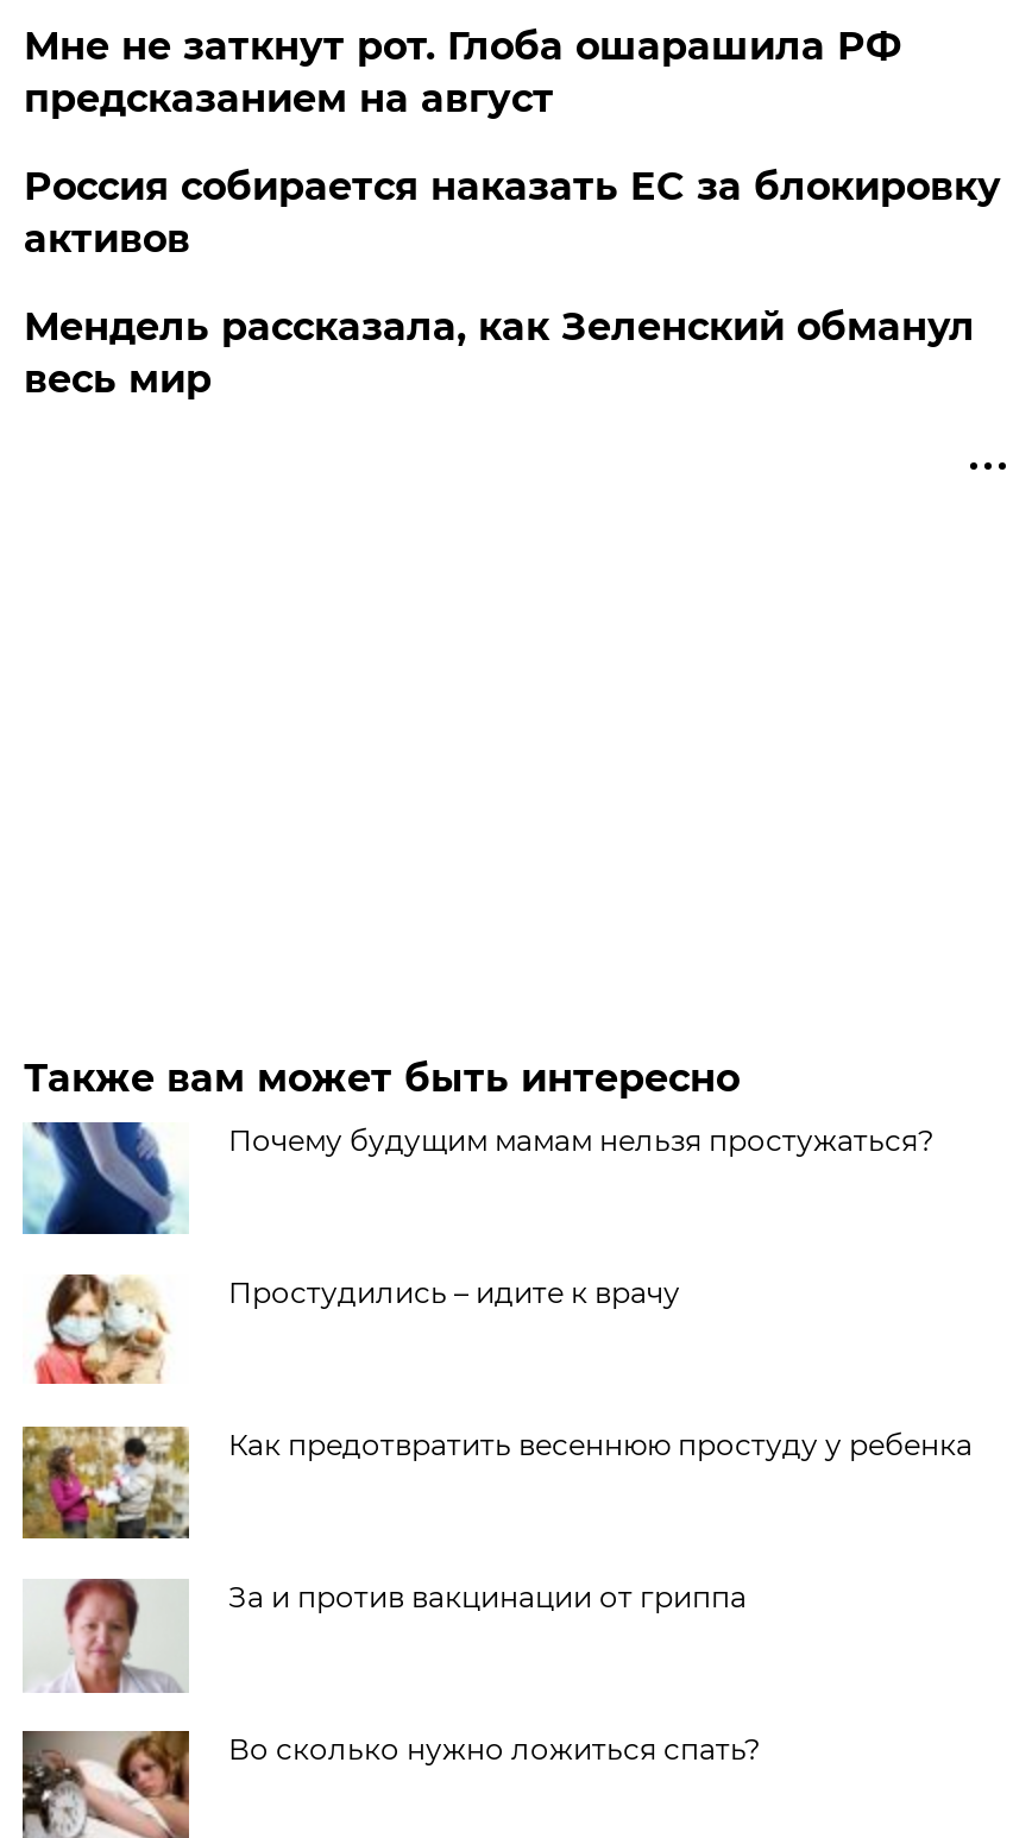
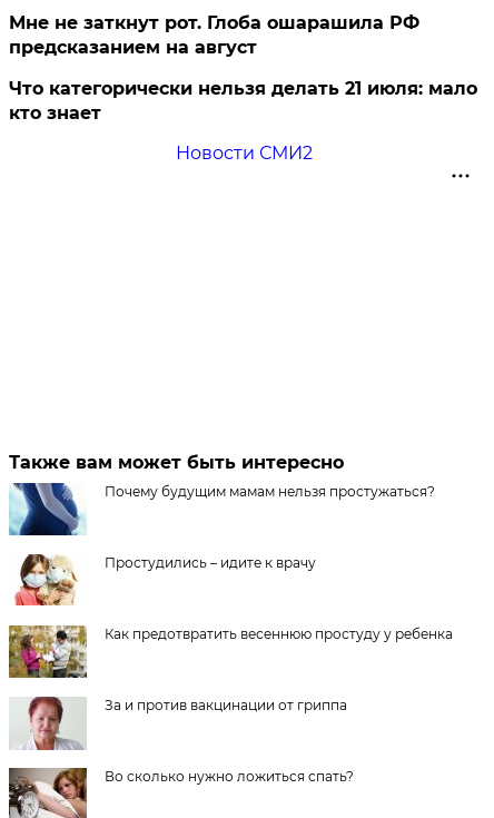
[24,165,1001,263] Россия собирается наказать EC за блокировку | активов -> [9,78,478,124] Что категорически нельзя делать 21 июля: мало | кто знает
[24,305,975,403] Мендель рассказала, как Зеленский обманул | весь мир -> [175,143,312,164] Новости СМИ2

